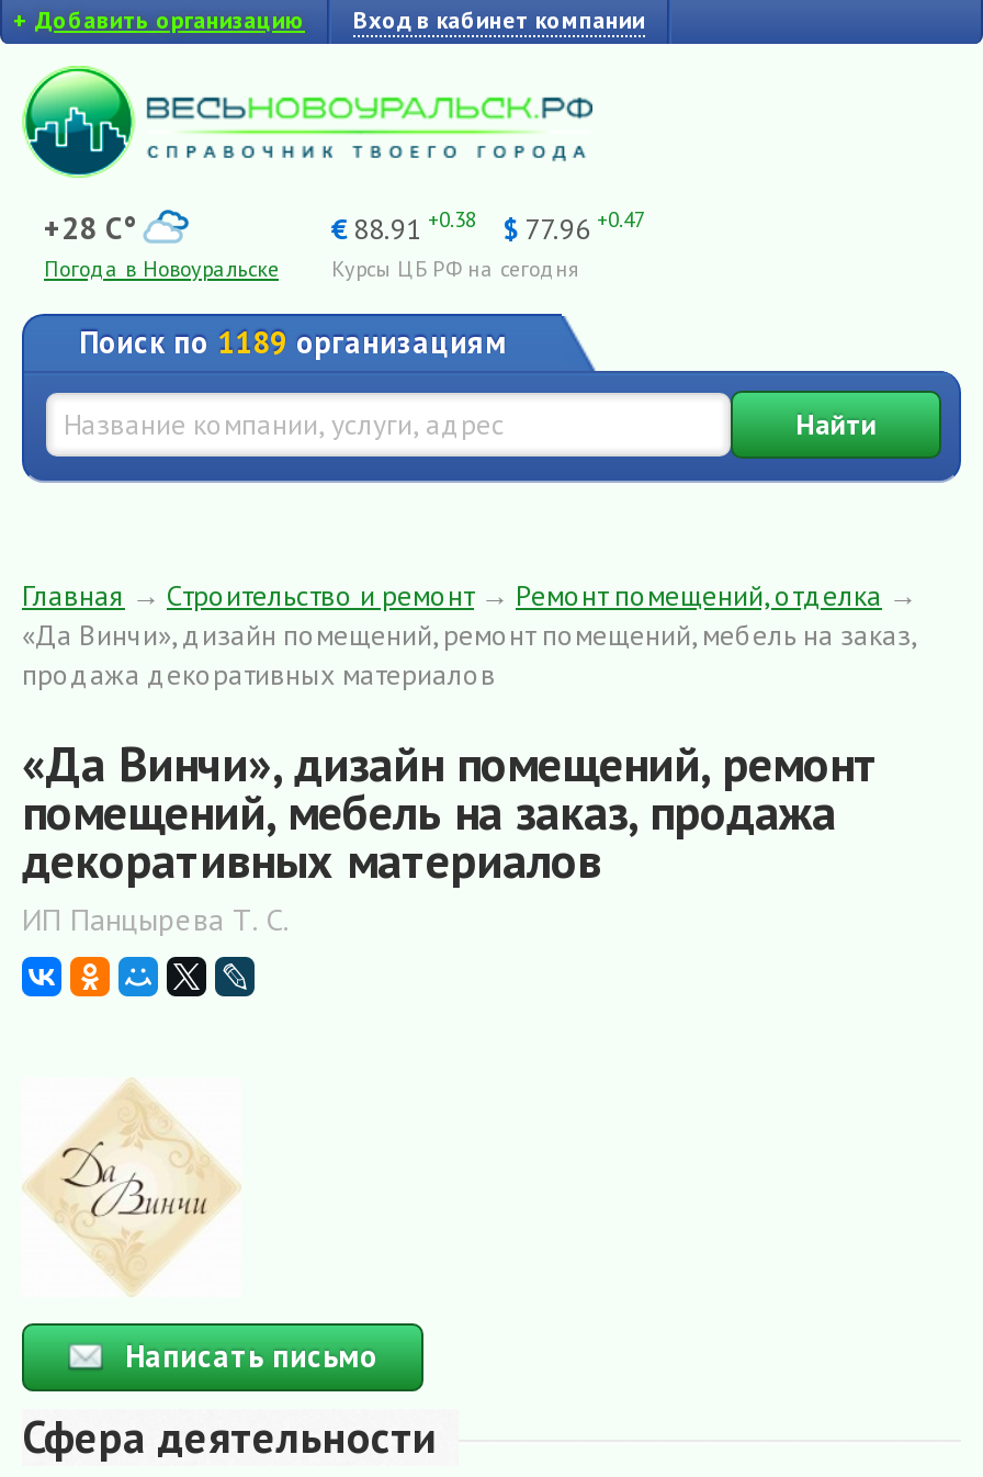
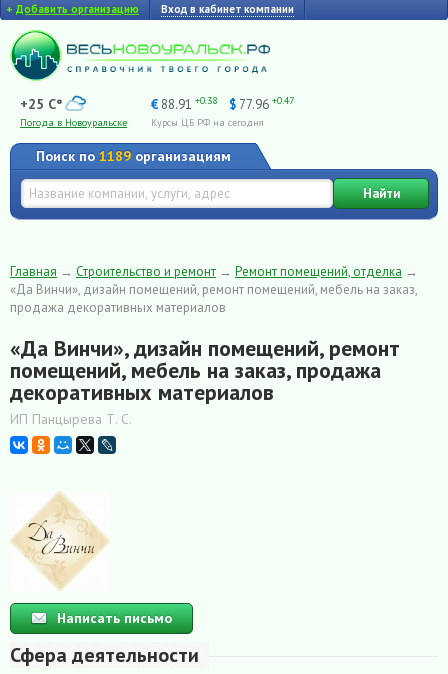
[44,208,138,248] +28 C° -> [20,95,63,113] +25 C°

